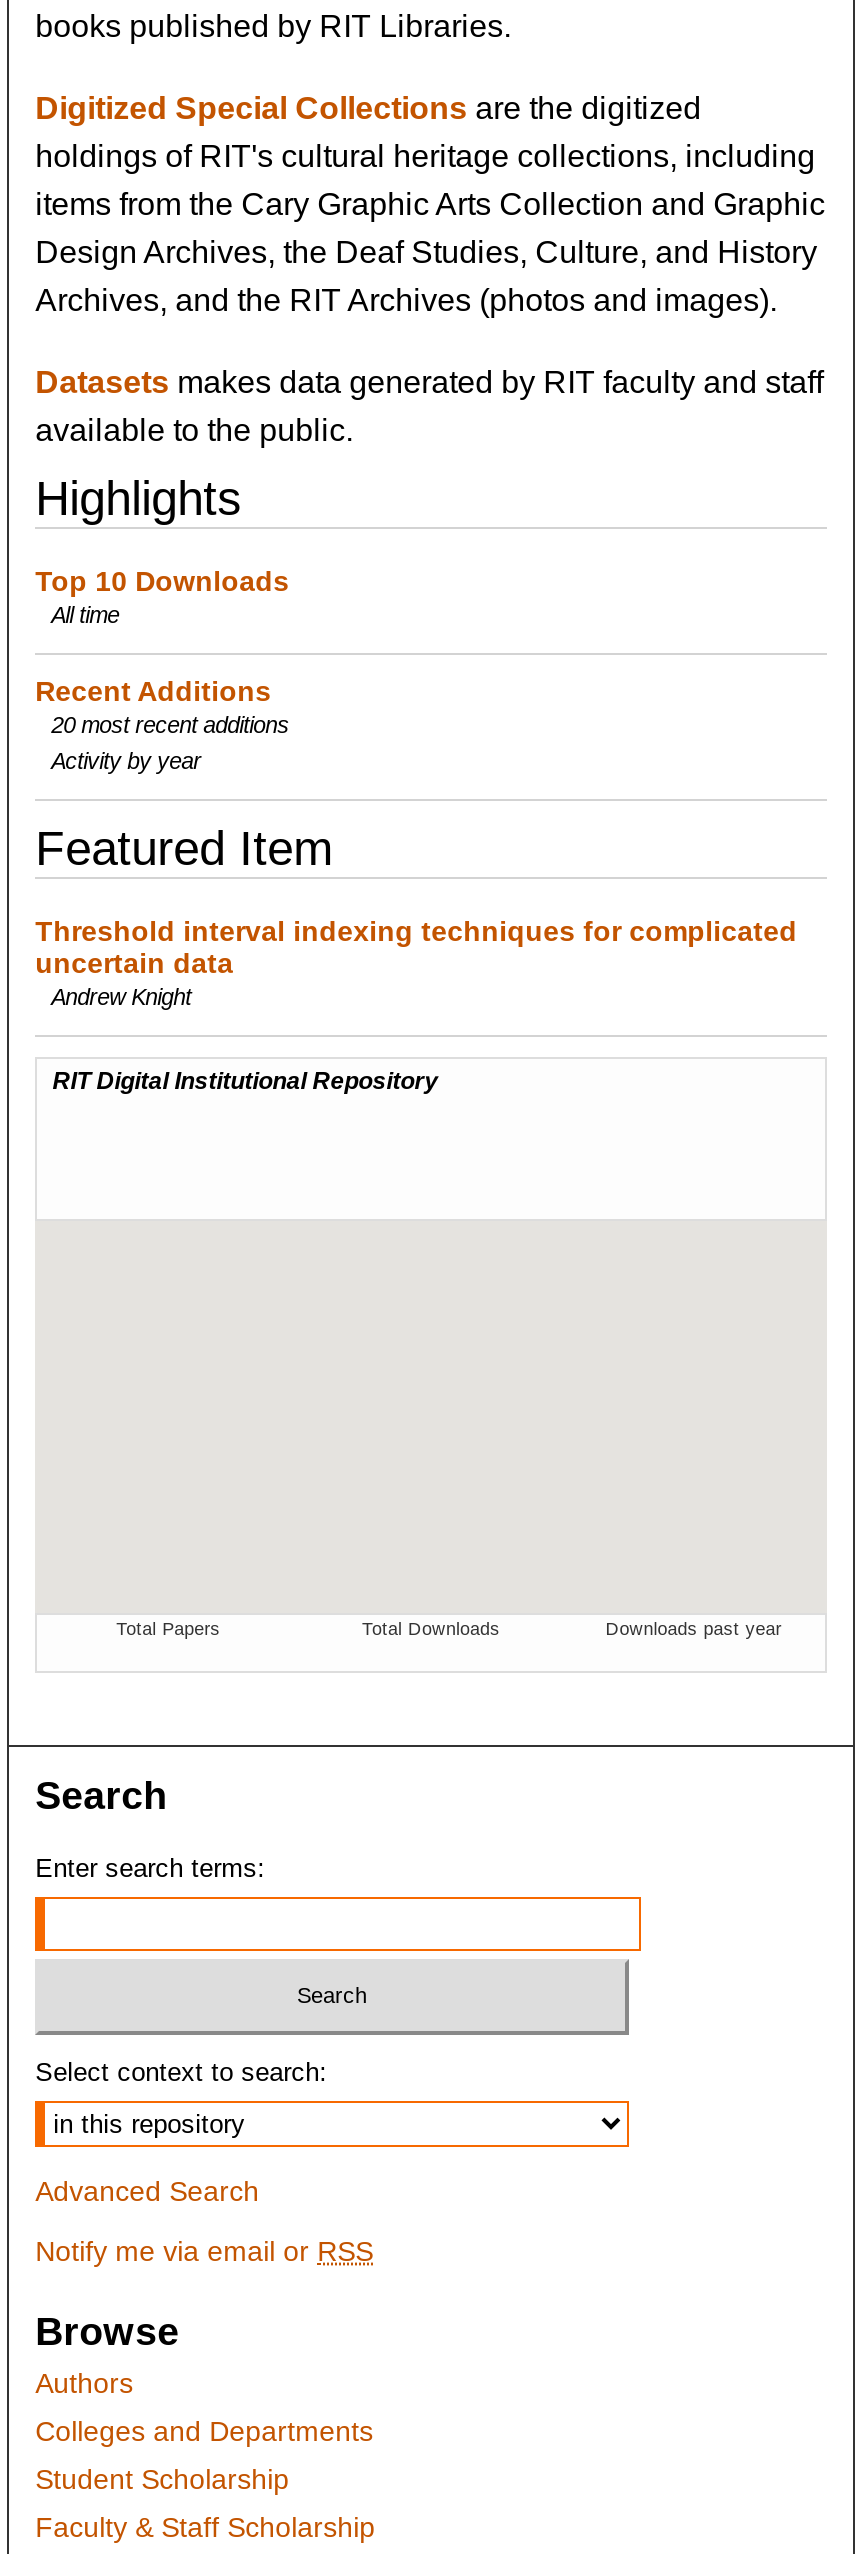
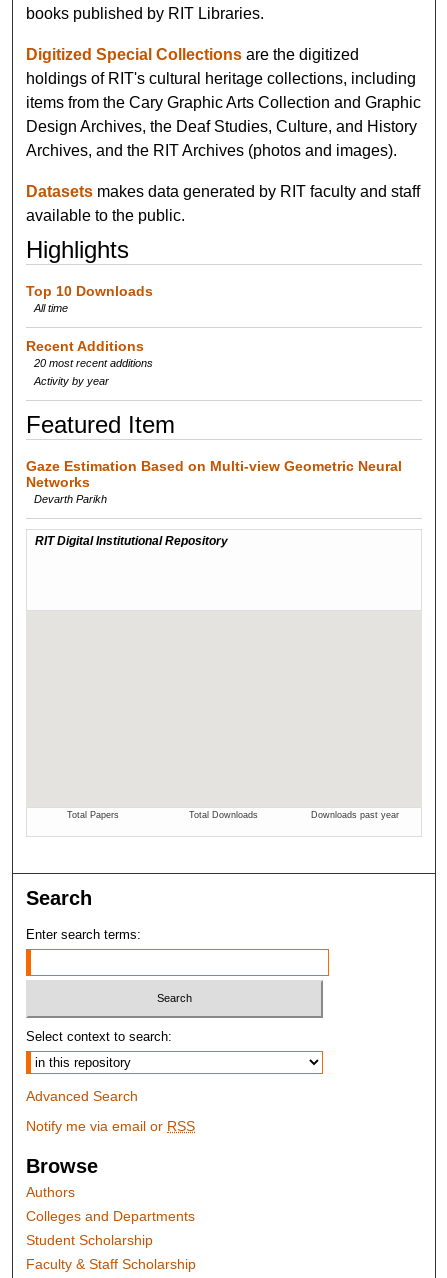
[35,915,797,1009] Threshold interval indexing techniques for complicated | uncertain data | Andrew Knight -> [26,458,402,505] Gaze Estimation Based on Multi-view Geometric Neural | Networks | Devarth Parikh

